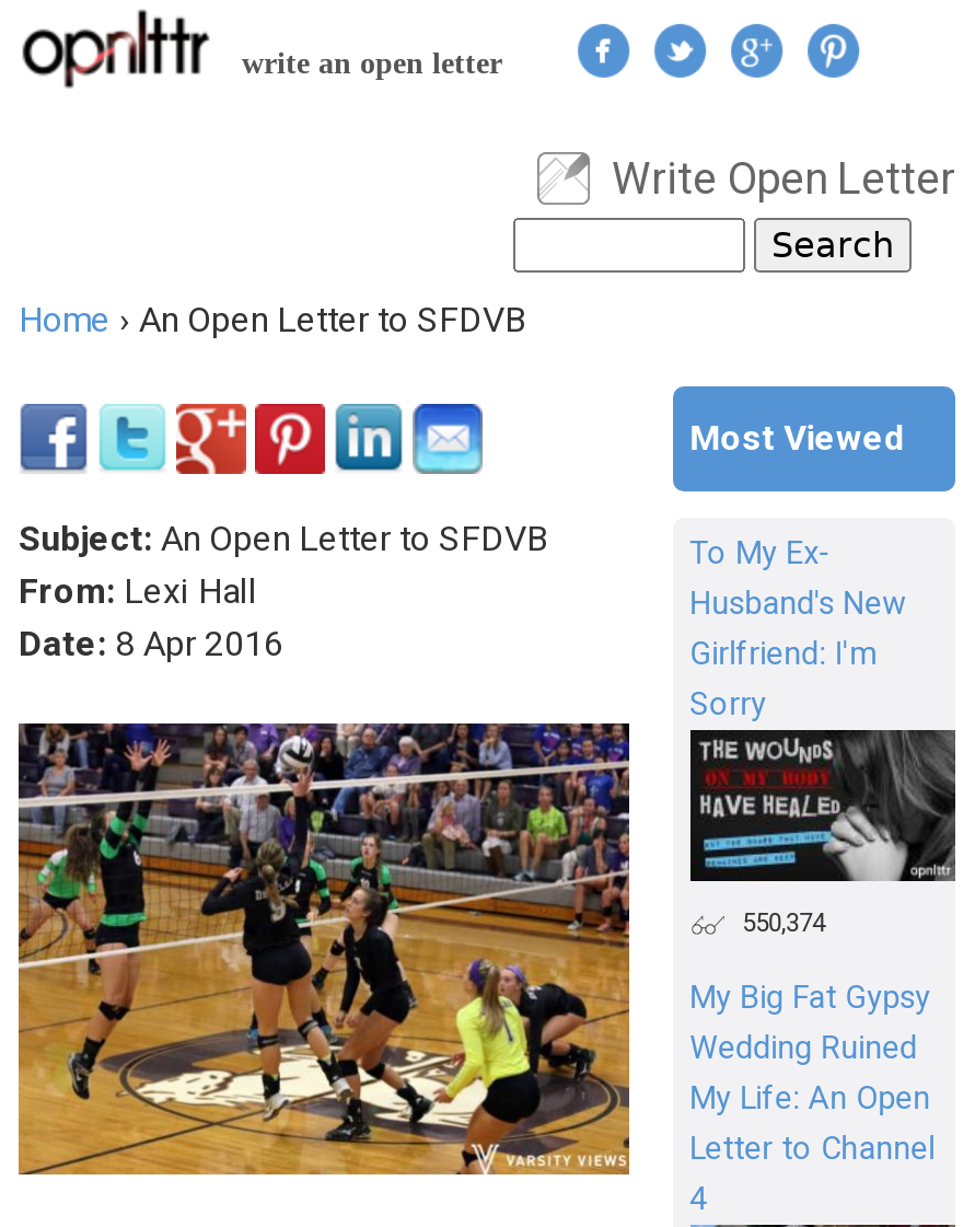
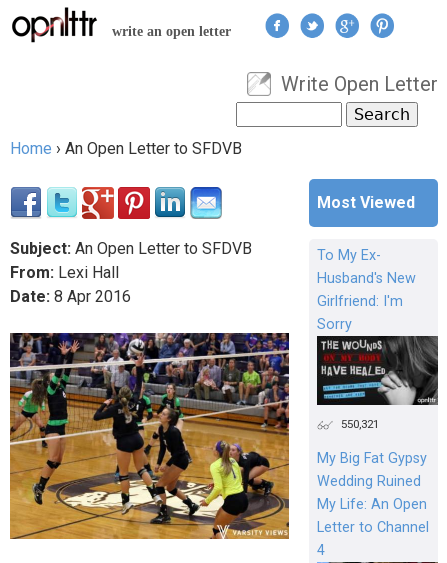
[742,907,826,937] 550,374 -> [341,417,379,431] 550,321

